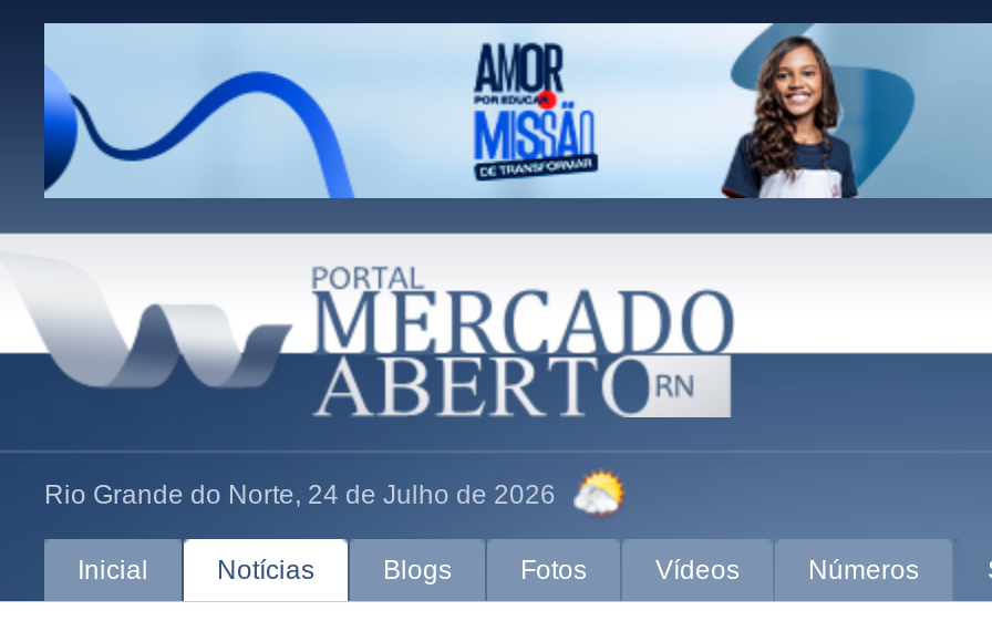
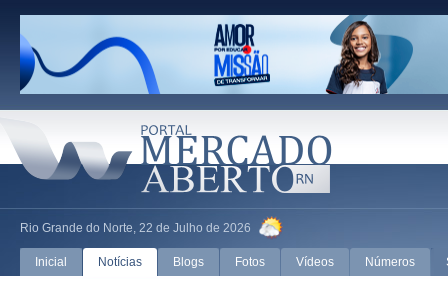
[44,479,556,510] Rio Grande do Norte, 24 de Julho de 2026 -> [20,221,251,235] Rio Grande do Norte, 22 de Julho de 2026

